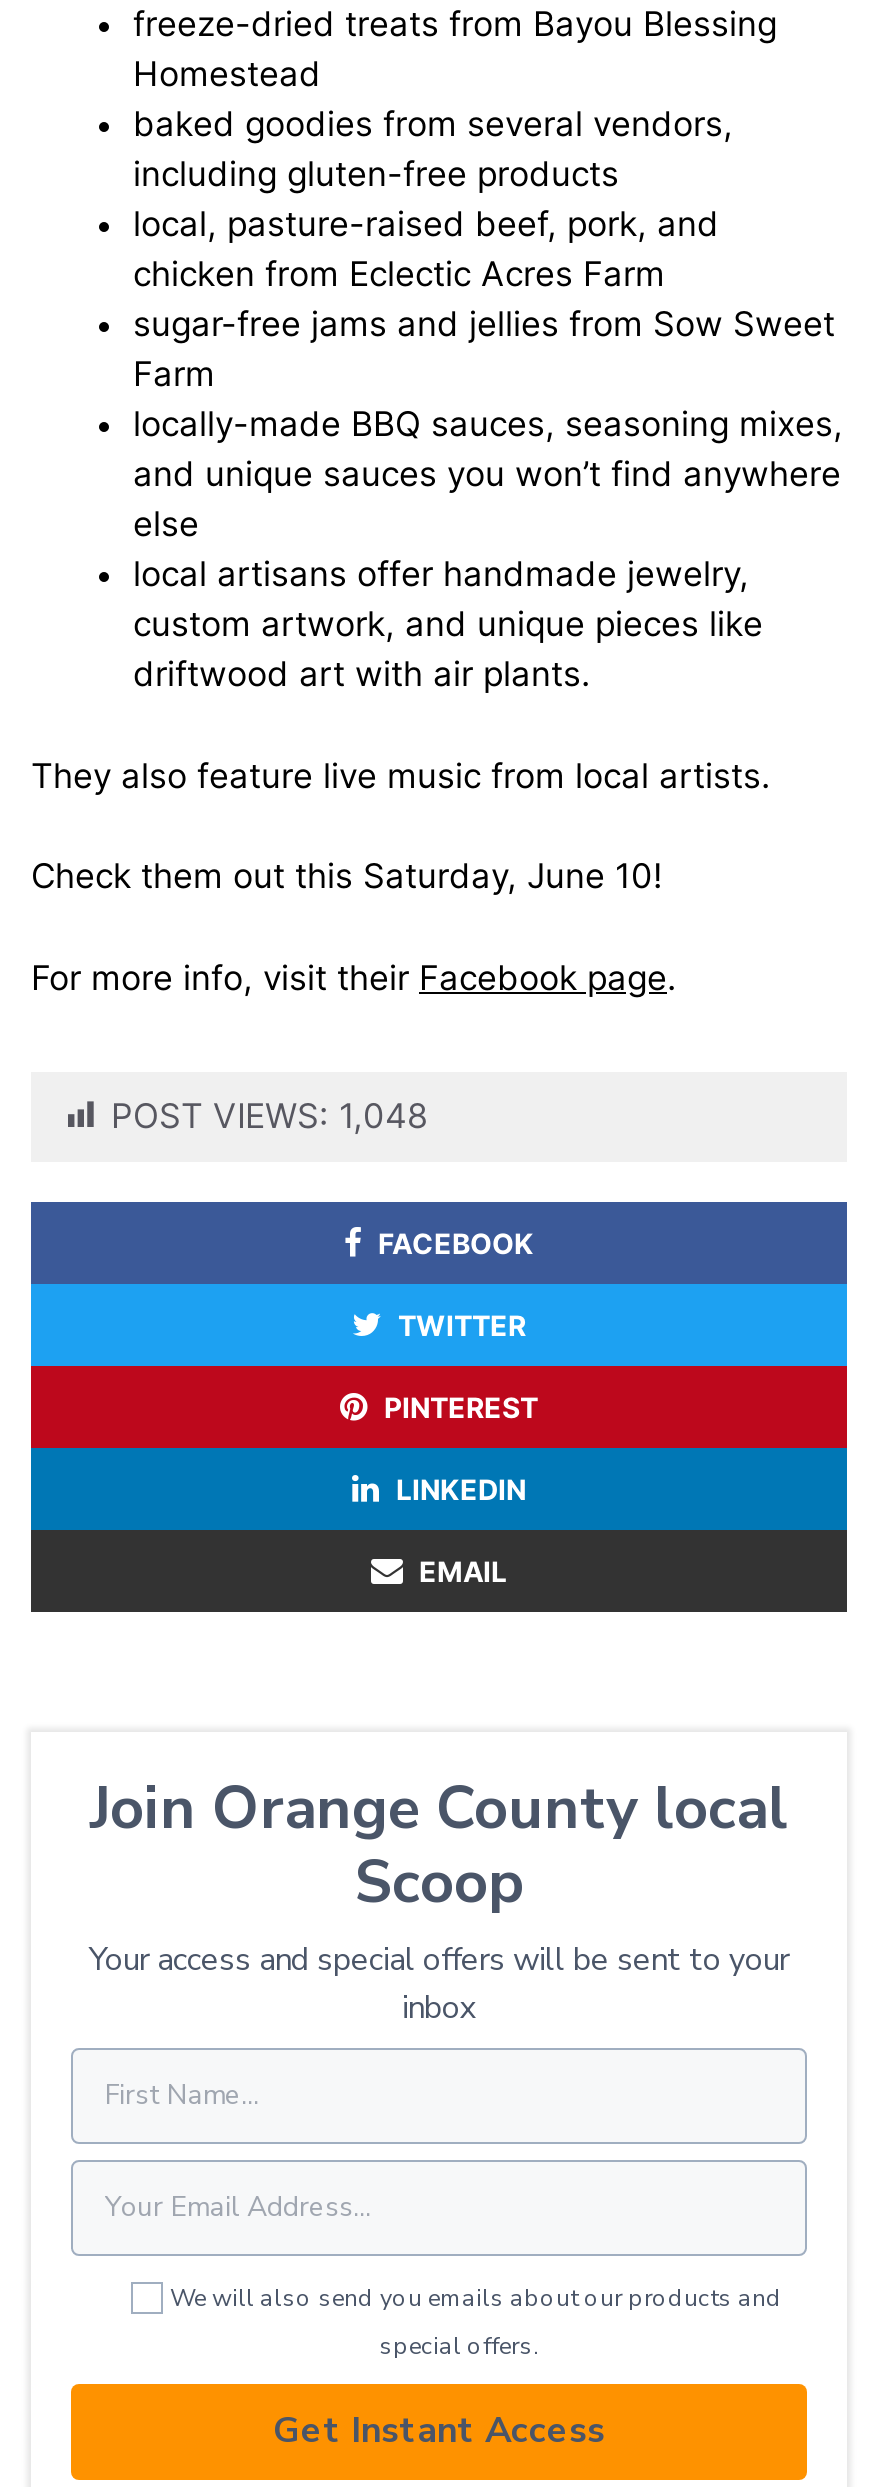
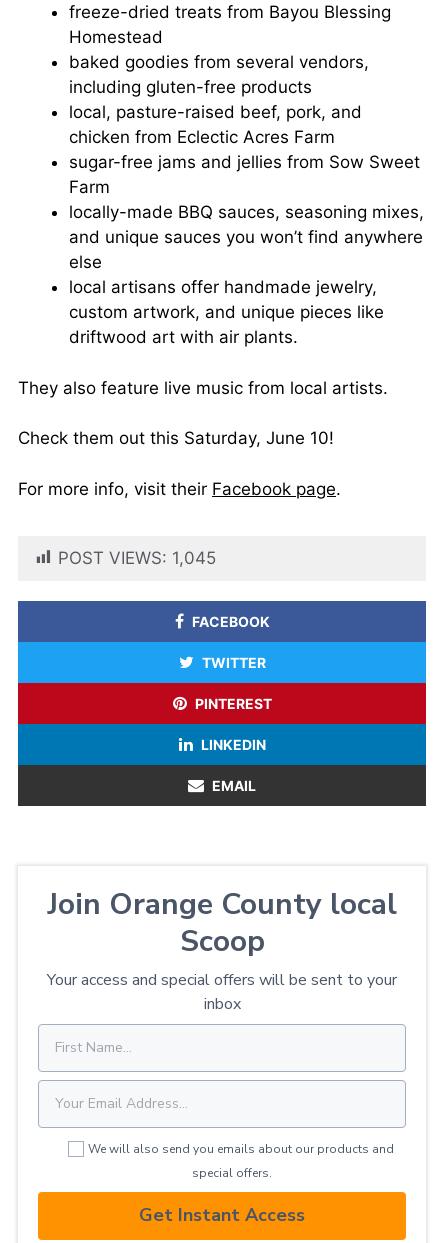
[111,1095,427,1135] POST VIEWS: 1,048 -> [58,548,216,568] POST VIEWS: 1,045

